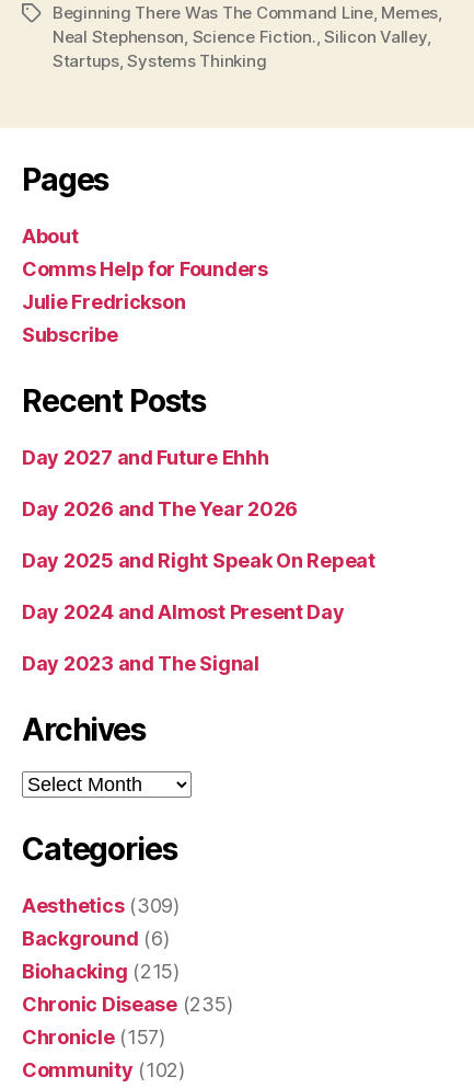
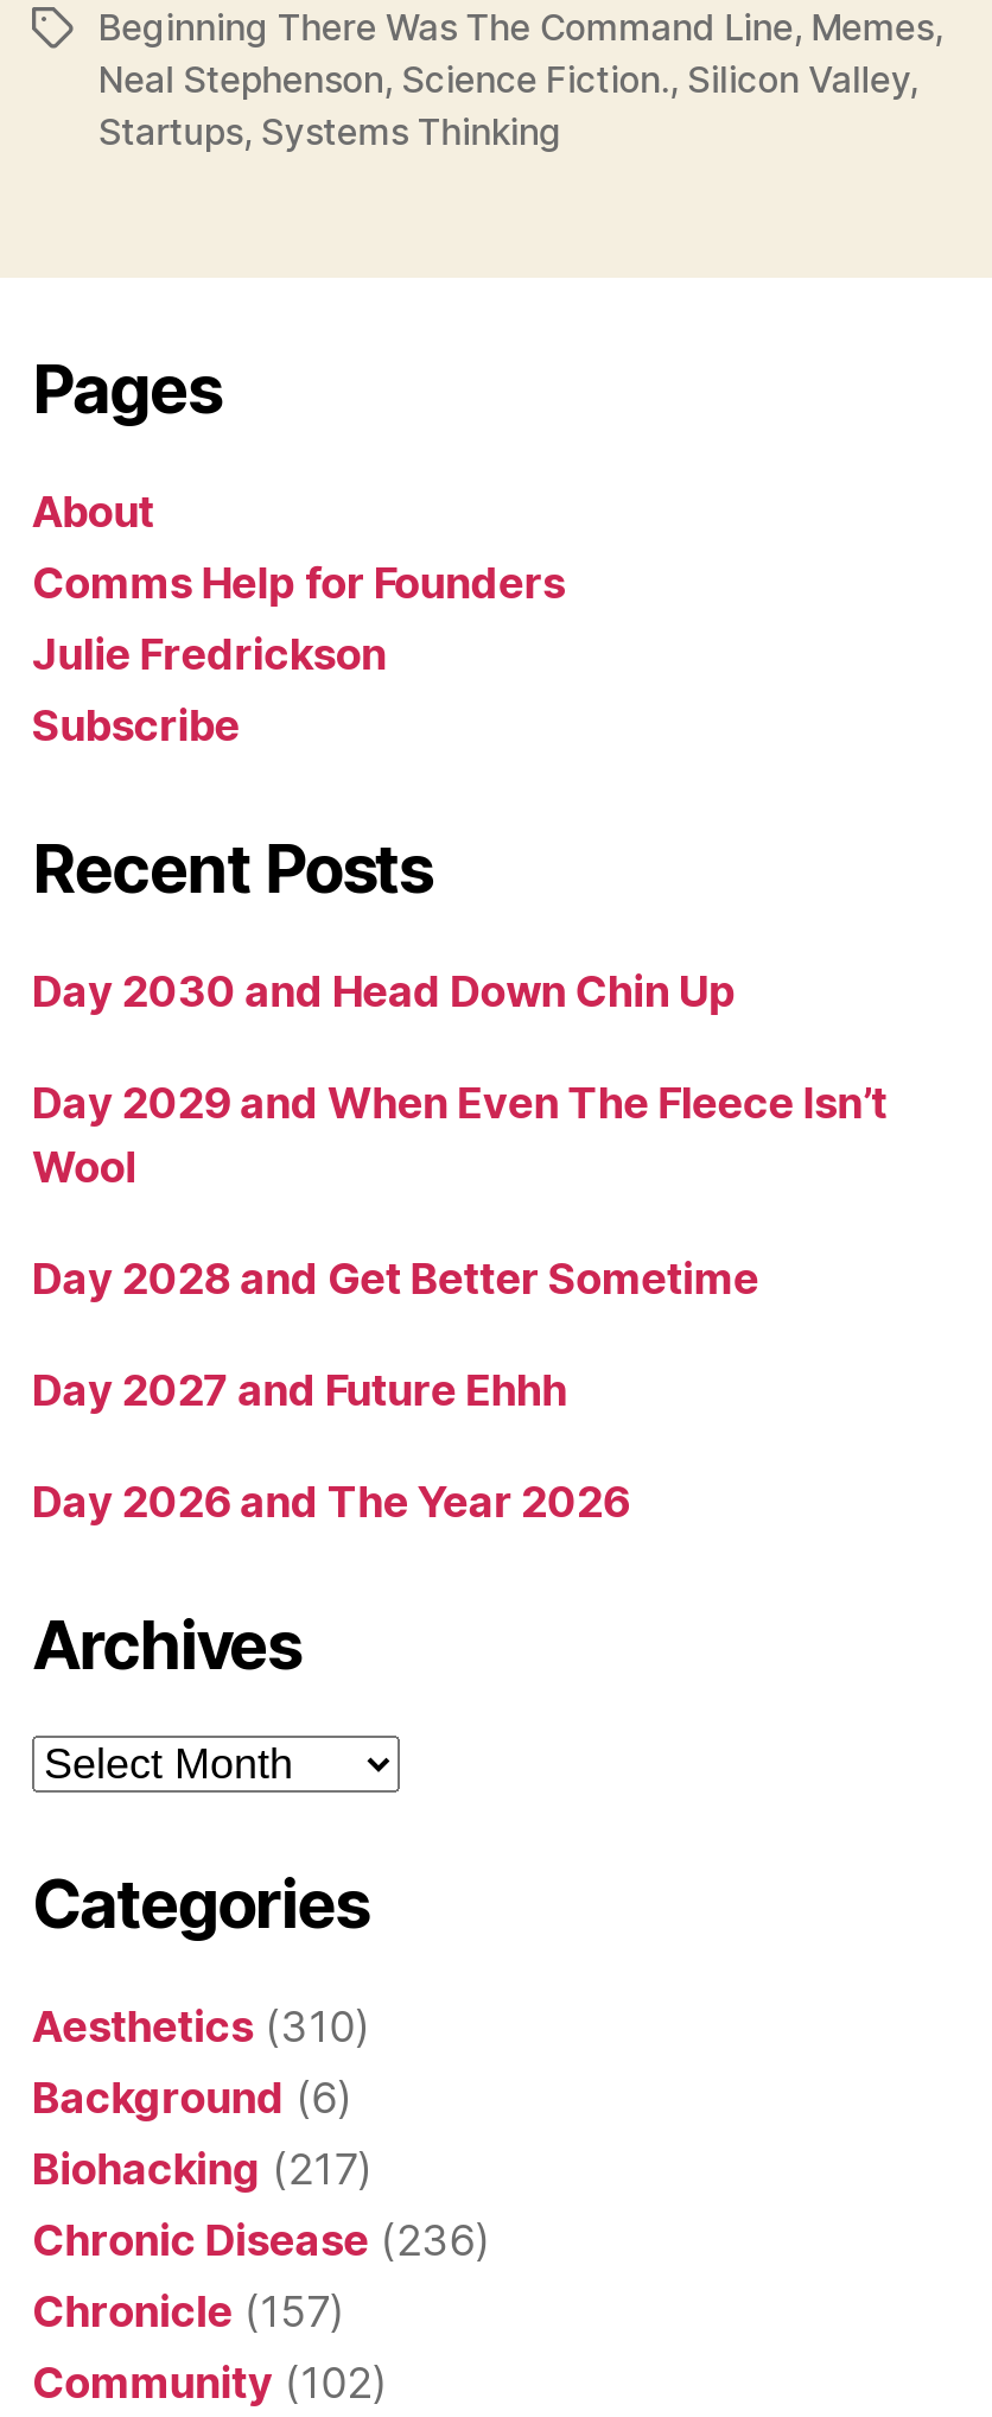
none -> [32,965,888,1302] Day 2030 and Head Down Chin Up | Day 2029 and When Even The Fleece Isn’t | Wool | Day 2028 and Get Better Sometime
moved [22,445,298,520] -> [32,1364,630,1525]: Day 2027 and Future Ehhh | Day 2026 and The Year 2026
[22,548,375,674] Day 2025 and Right Speak On Repeat | Day 2024 and Almost Present Day | Day 2023 and The Signal -> none
[22,894,179,917] Aesthetics (309) -> [32,2000,368,2050] Aesthetics (310)
[22,959,179,982] Biohacking (215) -> [32,2143,371,2193] Biohacking (217)
[22,992,232,1015] Chronic Disease (235) -> [32,2214,488,2264] Chronic Disease (236)

